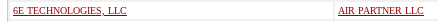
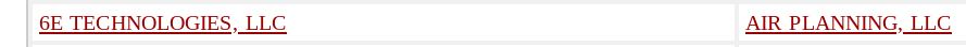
[338,5,424,16] AIR PARTNER LLC -> [745,11,952,34] AIR PLANNING, LLC

